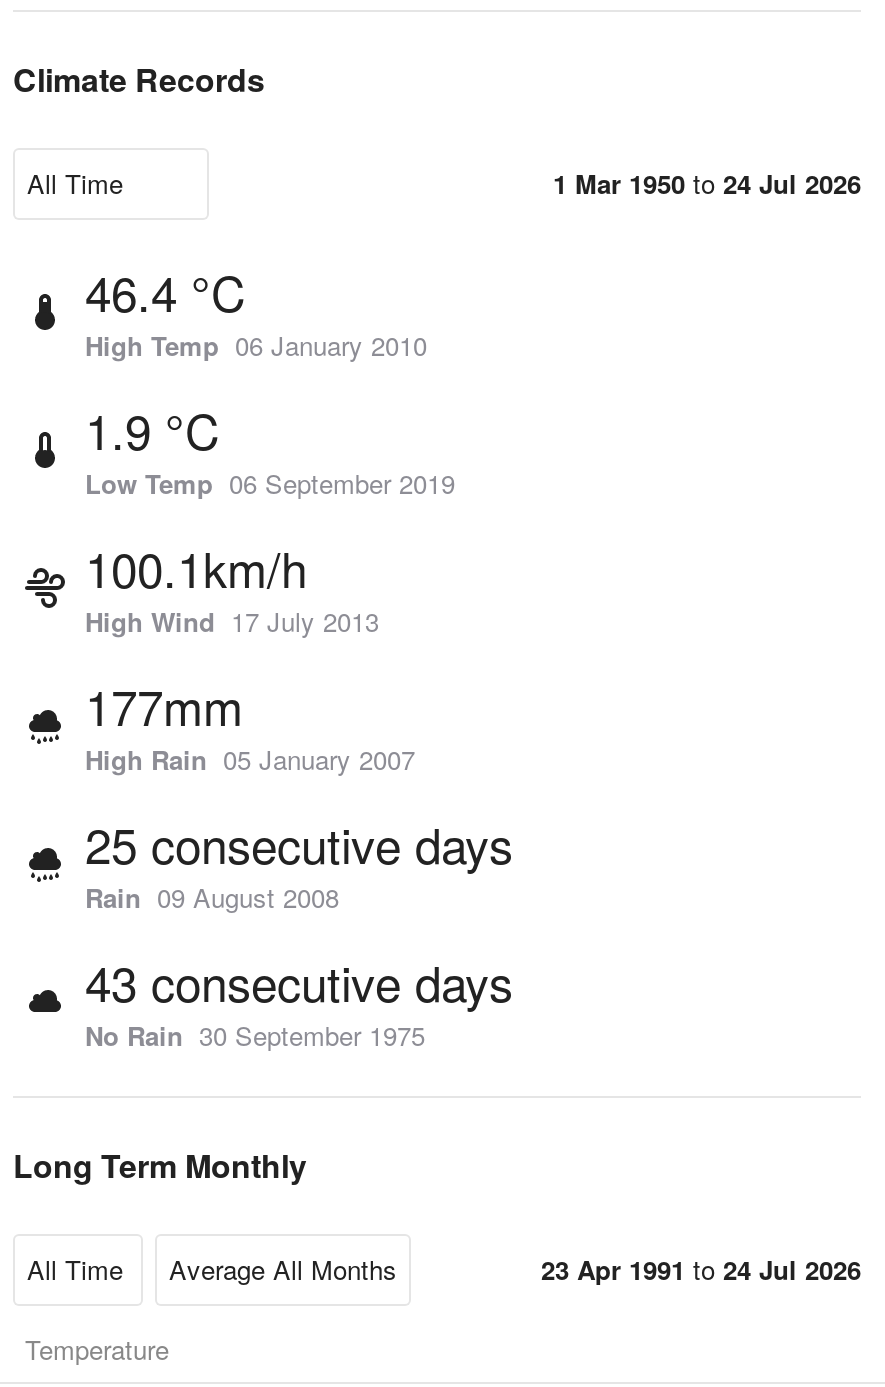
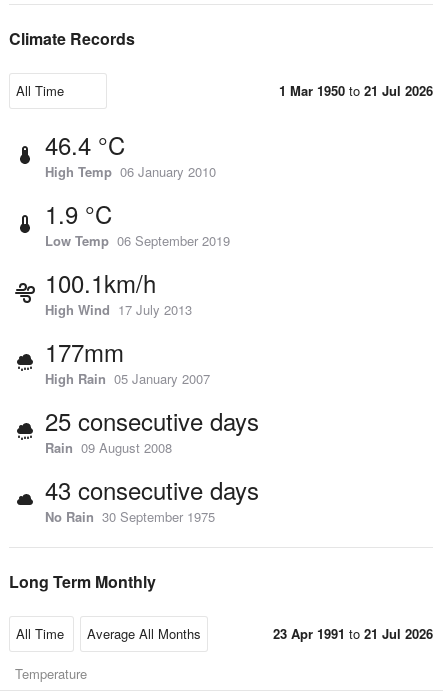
[553,164,861,202] 1 Mar 1950 to 24 Jul 2026 -> [279,81,433,100] 1 Mar 1950 to 21 Jul 2026
[541,1250,861,1288] 23 Apr 1991 to 24 Jul 2026 -> [273,624,433,643] 23 Apr 1991 to 21 Jul 2026

